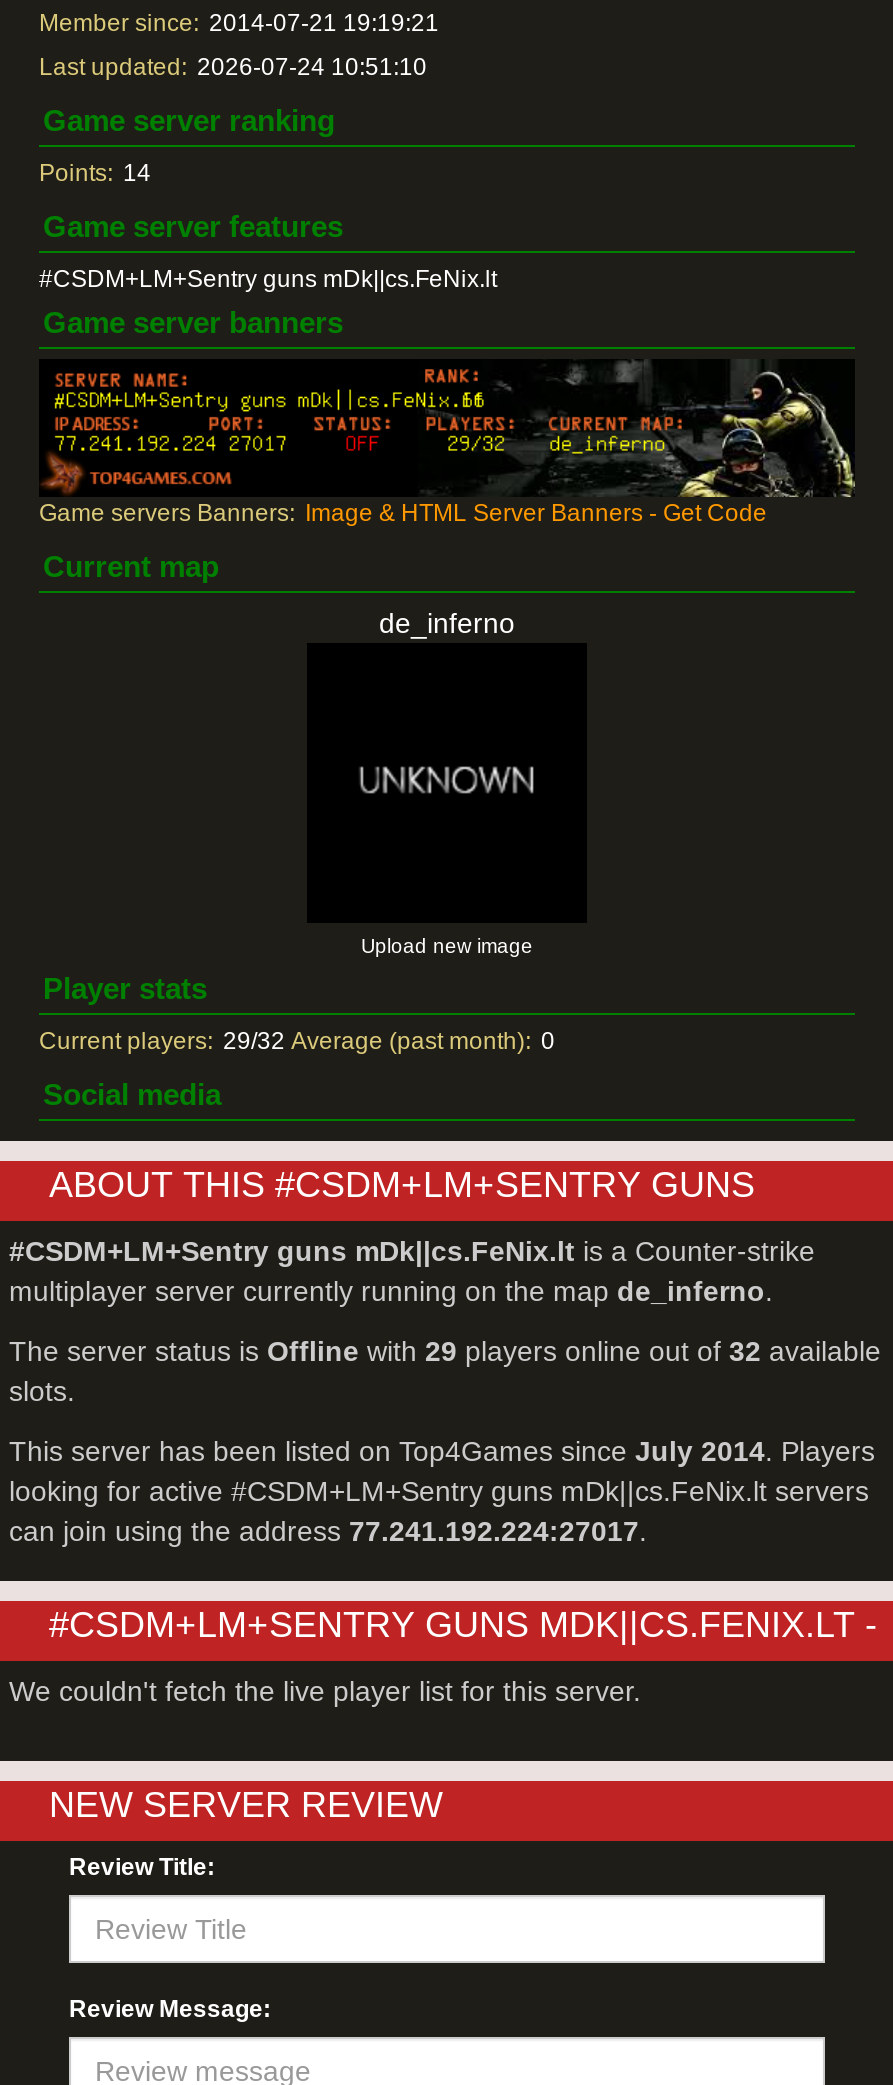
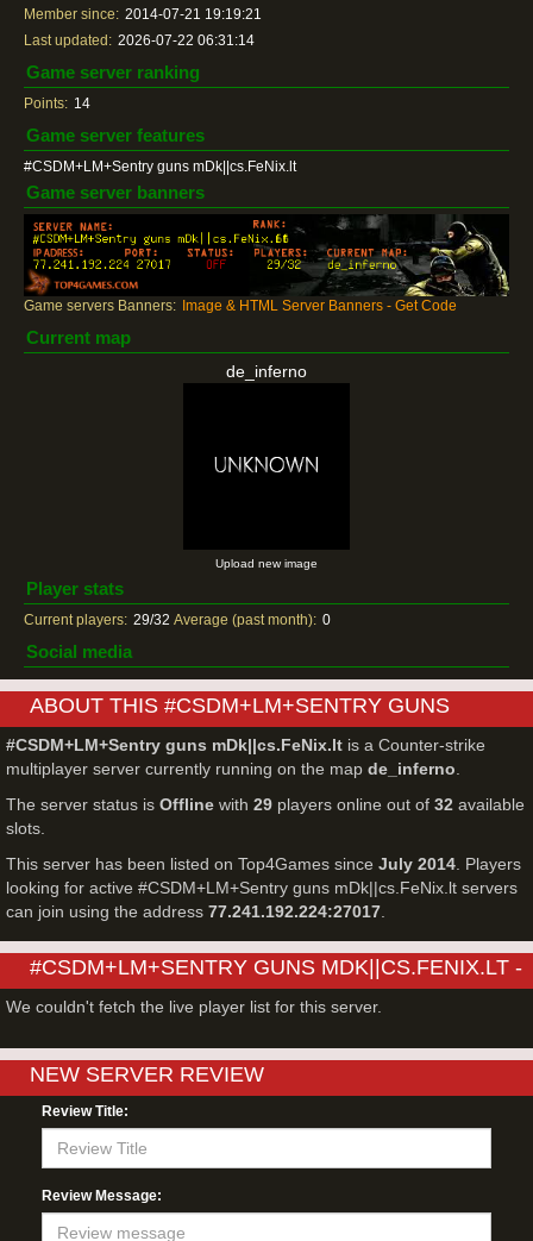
[39,53,427,81] Last updated: 2026-07-24 10:51:10 -> [24,32,255,49] Last updated: 2026-07-22 06:31:14

